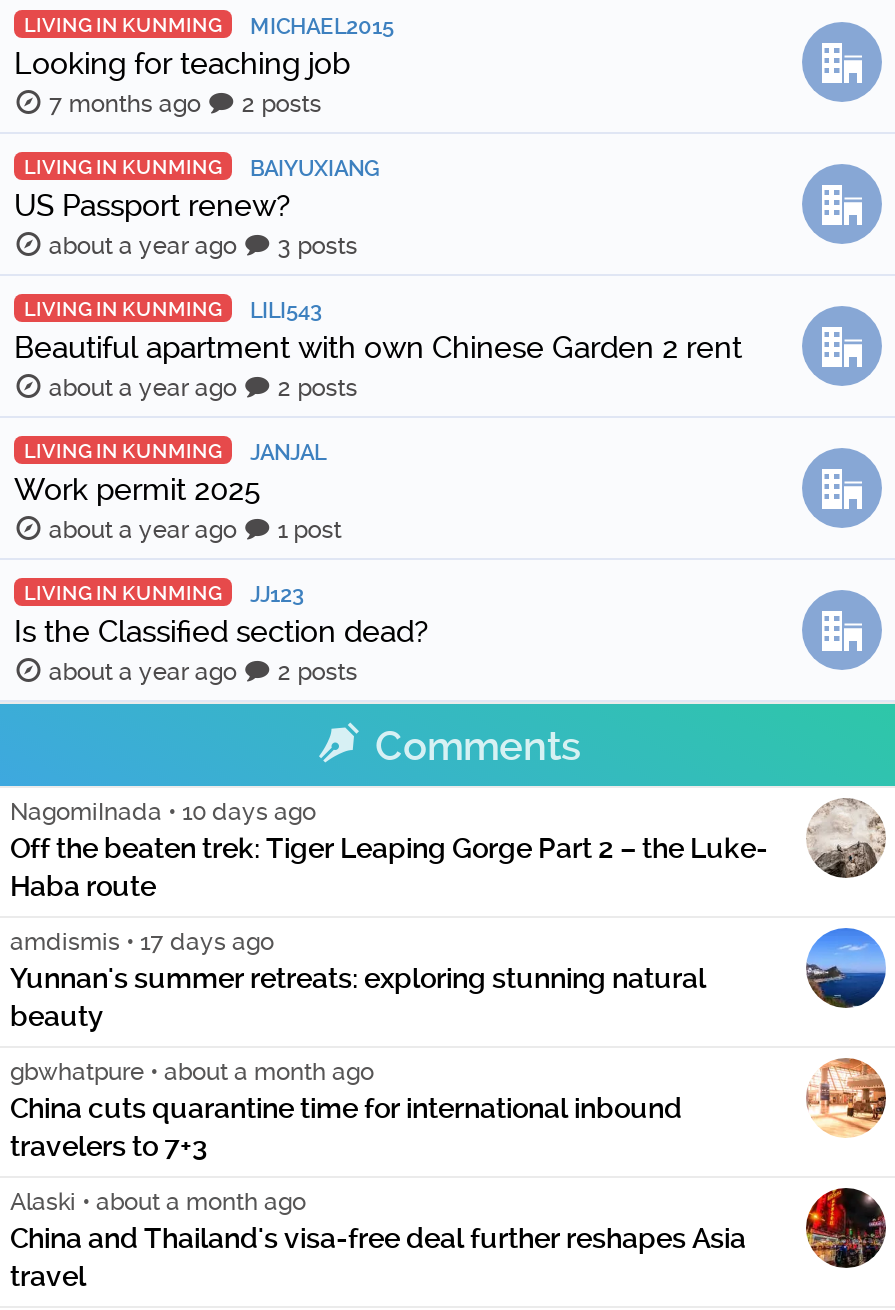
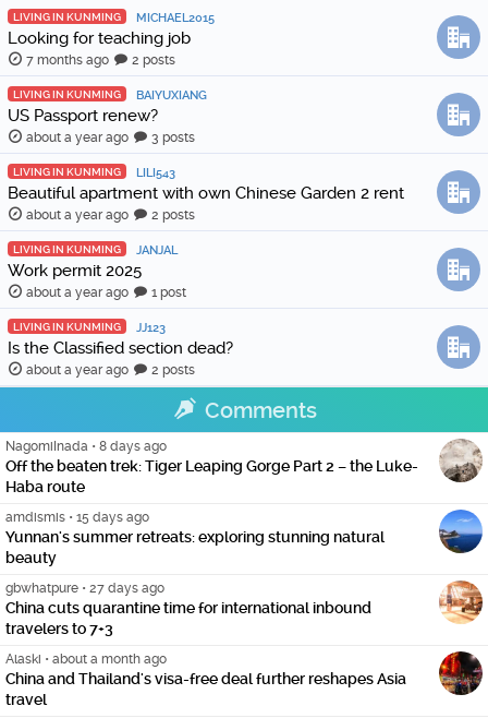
[10,798,316,826] NagomiInada • 10 days ago -> [5,439,167,454] NagomiInada • 8 days ago
[10,928,274,956] amdismis • 17 days ago -> [5,510,149,525] amdismis • 15 days ago
[10,1058,374,1086] gbwhatpure • about a month ago -> [5,581,164,596] gbwhatpure • 27 days ago

